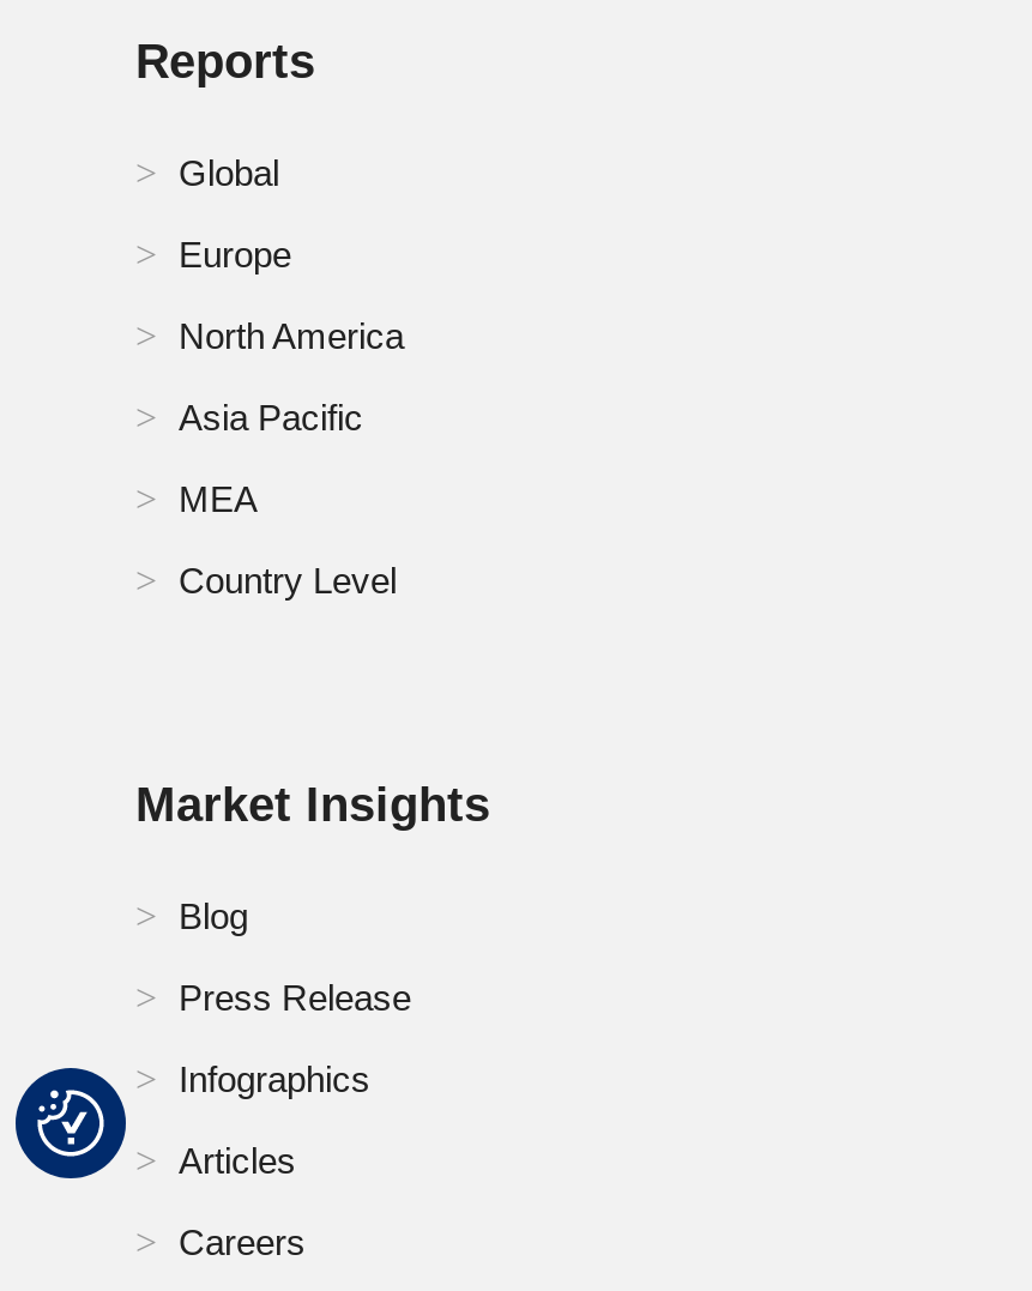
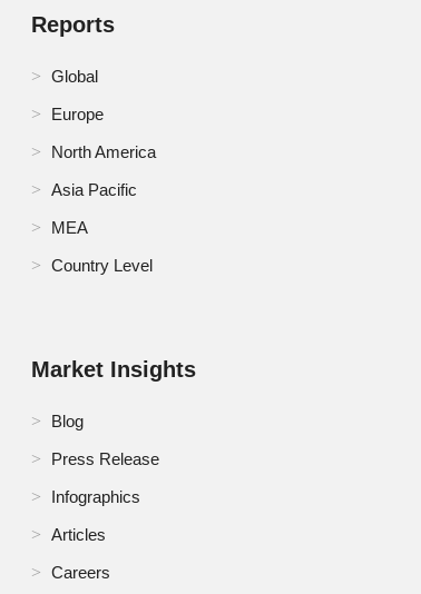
[13,1066,128,1181] [image] -> none

